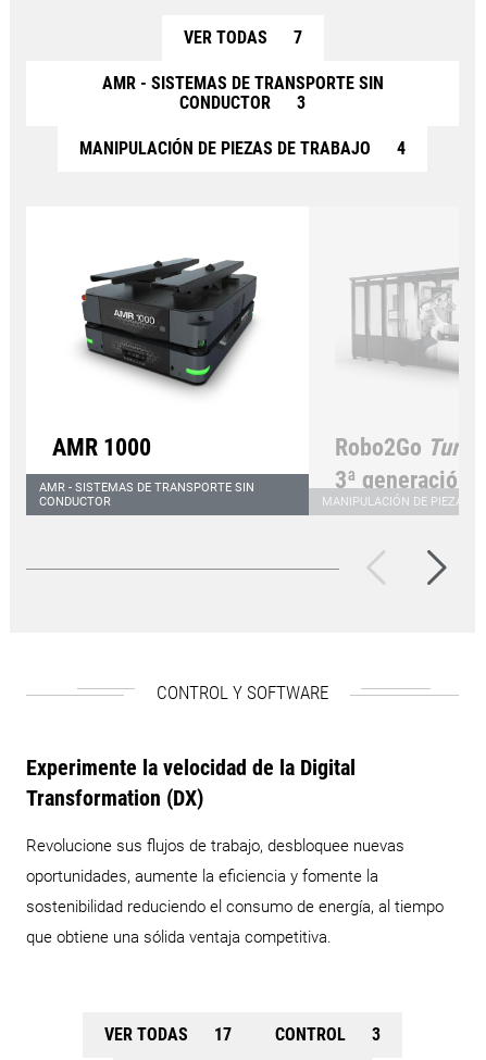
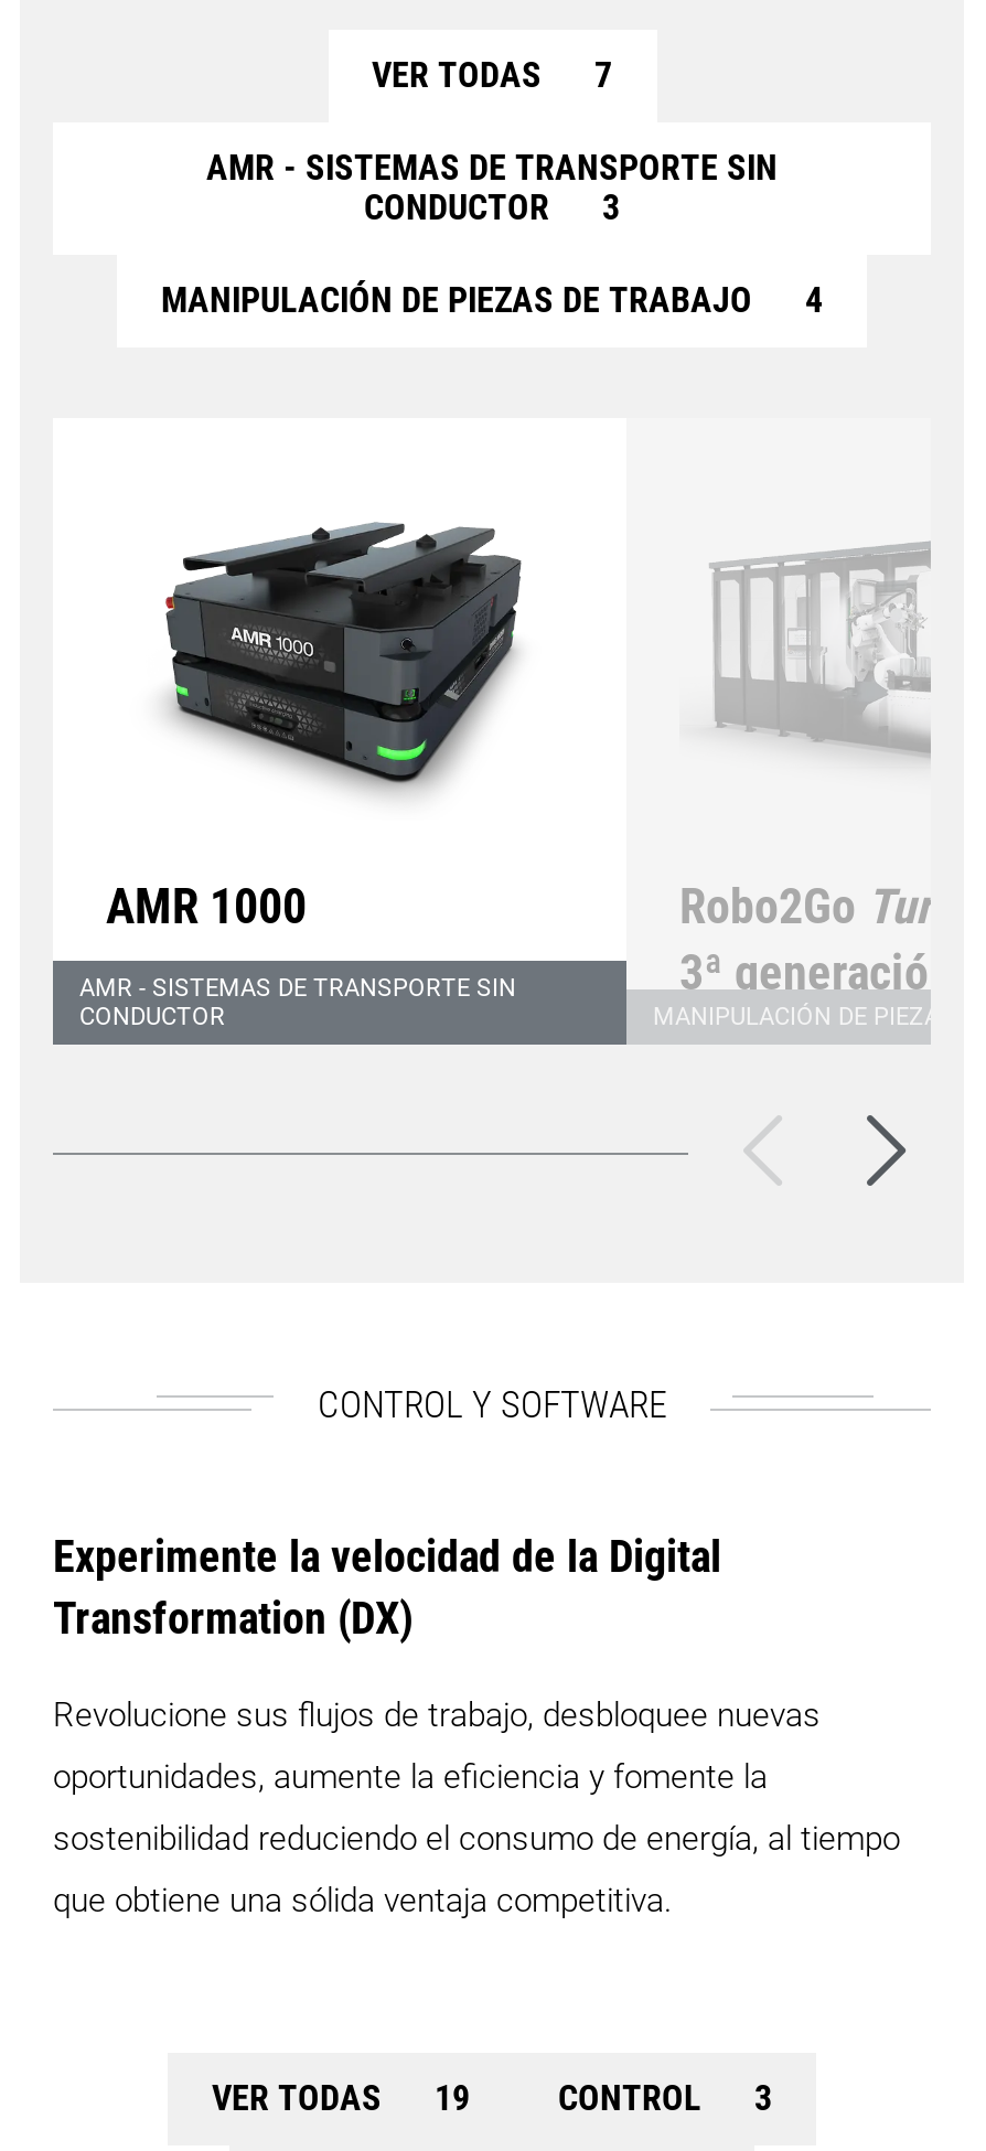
[104,1025,232,1045] VER TODAS 17 -> [212,2078,470,2120] VER TODAS 19

